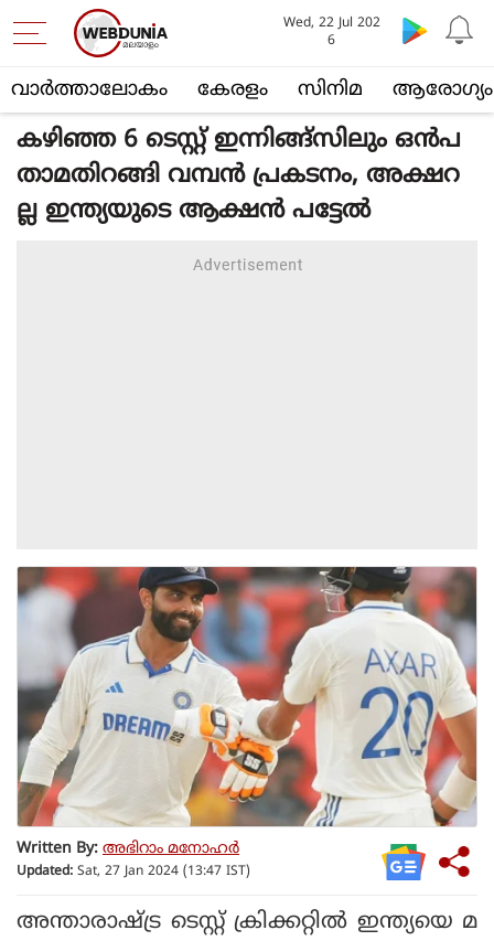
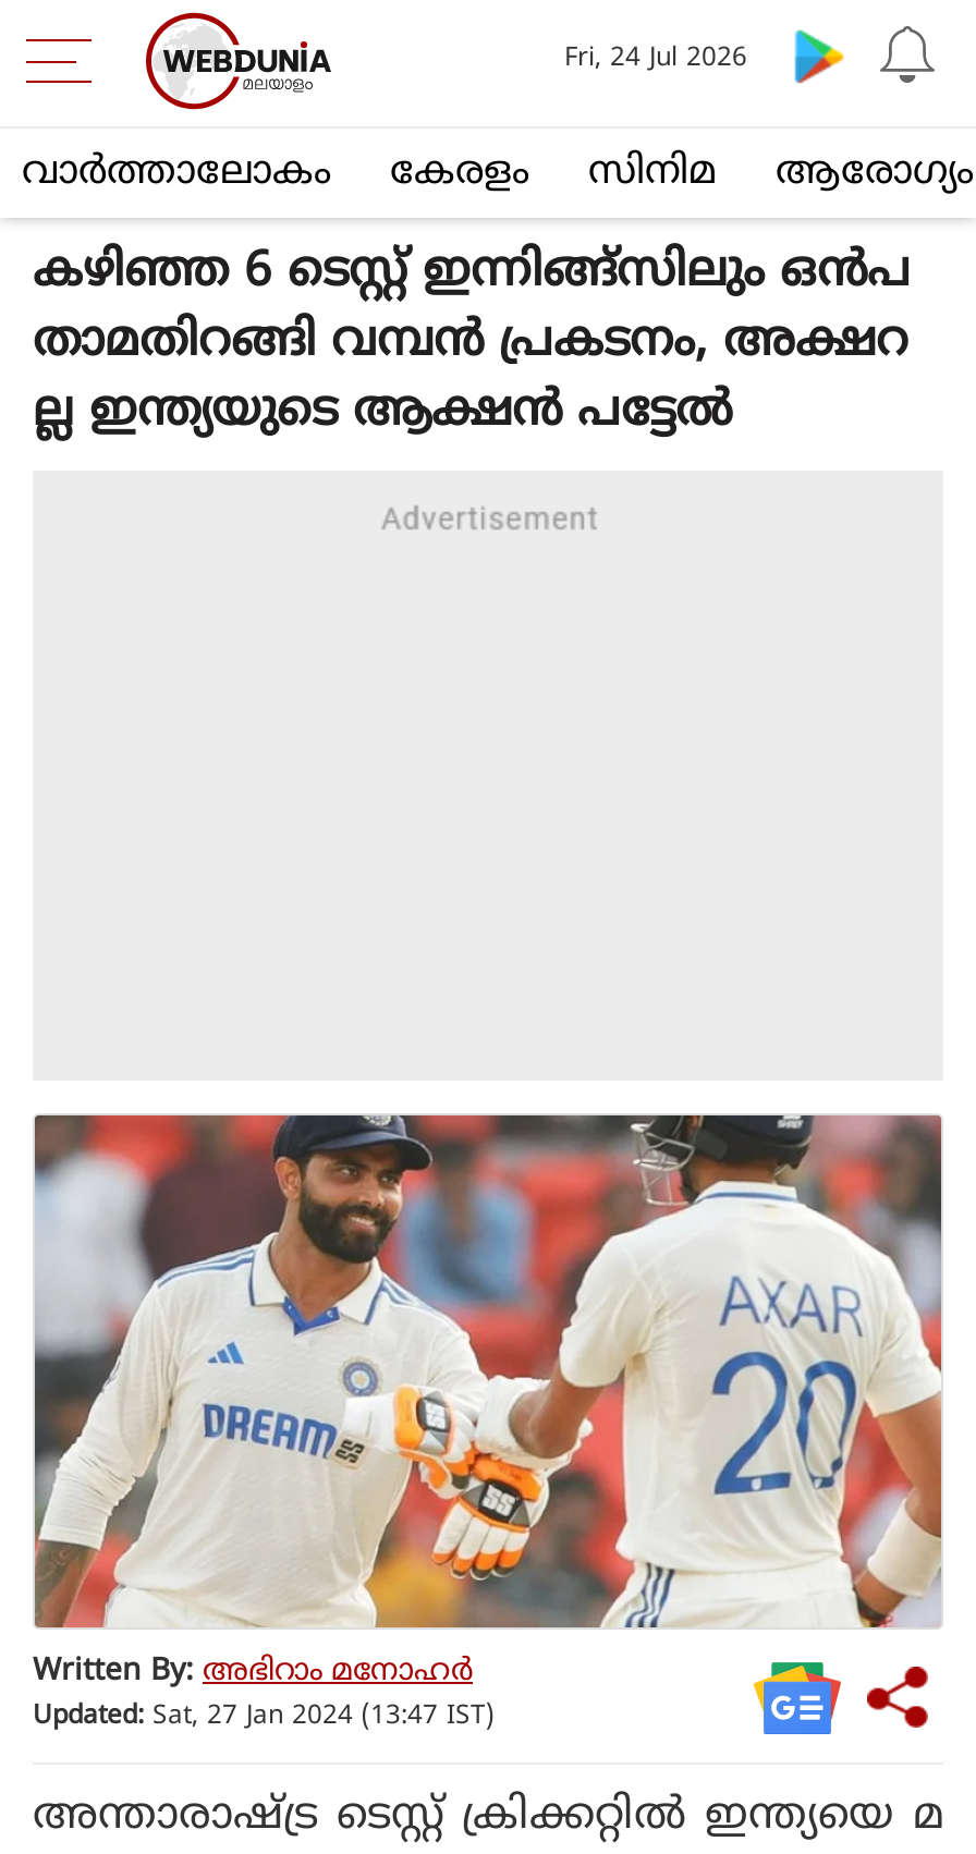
[283,15,380,50] Wed, 22 Jul 202 | 6 -> [564,44,747,76] Fri, 24 Jul 2026

